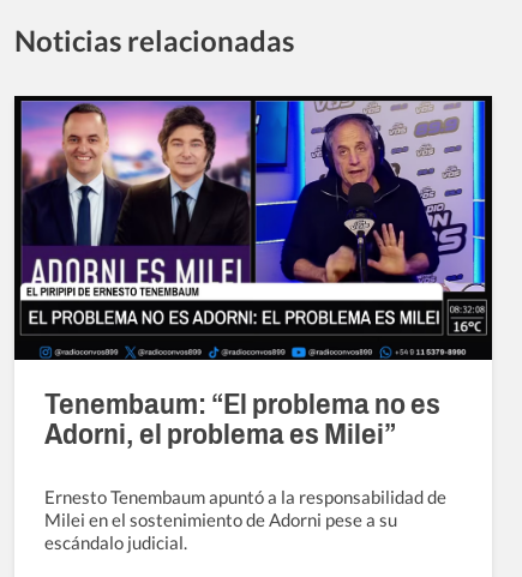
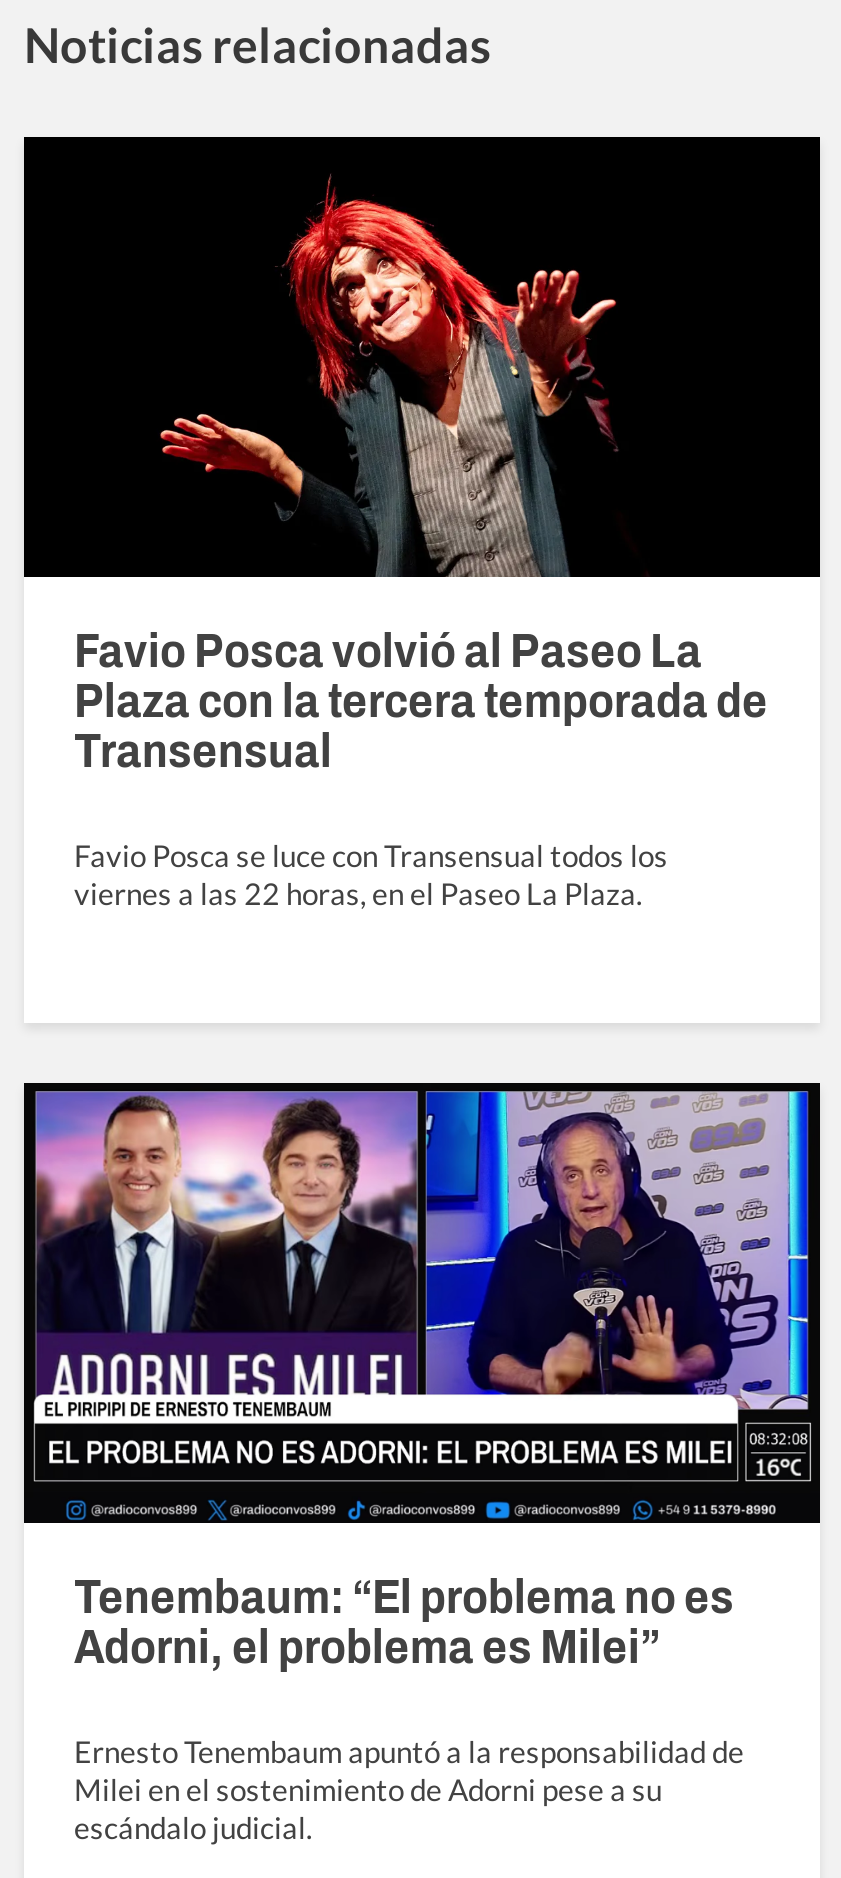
none -> [34,145,812,911] [image] | Favio Posca volvió al Paseo La | Plaza con la tercera temporada de | Transensual | Favio Posca se luce con Transensual todos los | viernes a las 22 horas, en el Paseo La Plaza.

